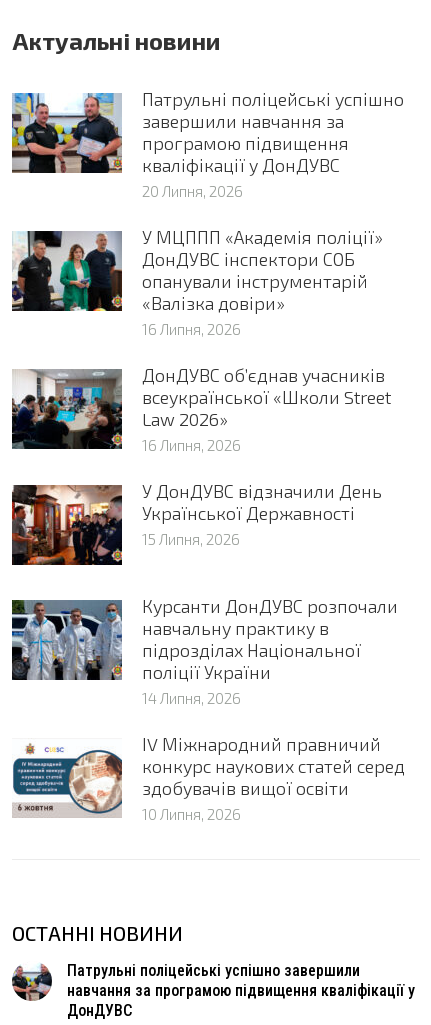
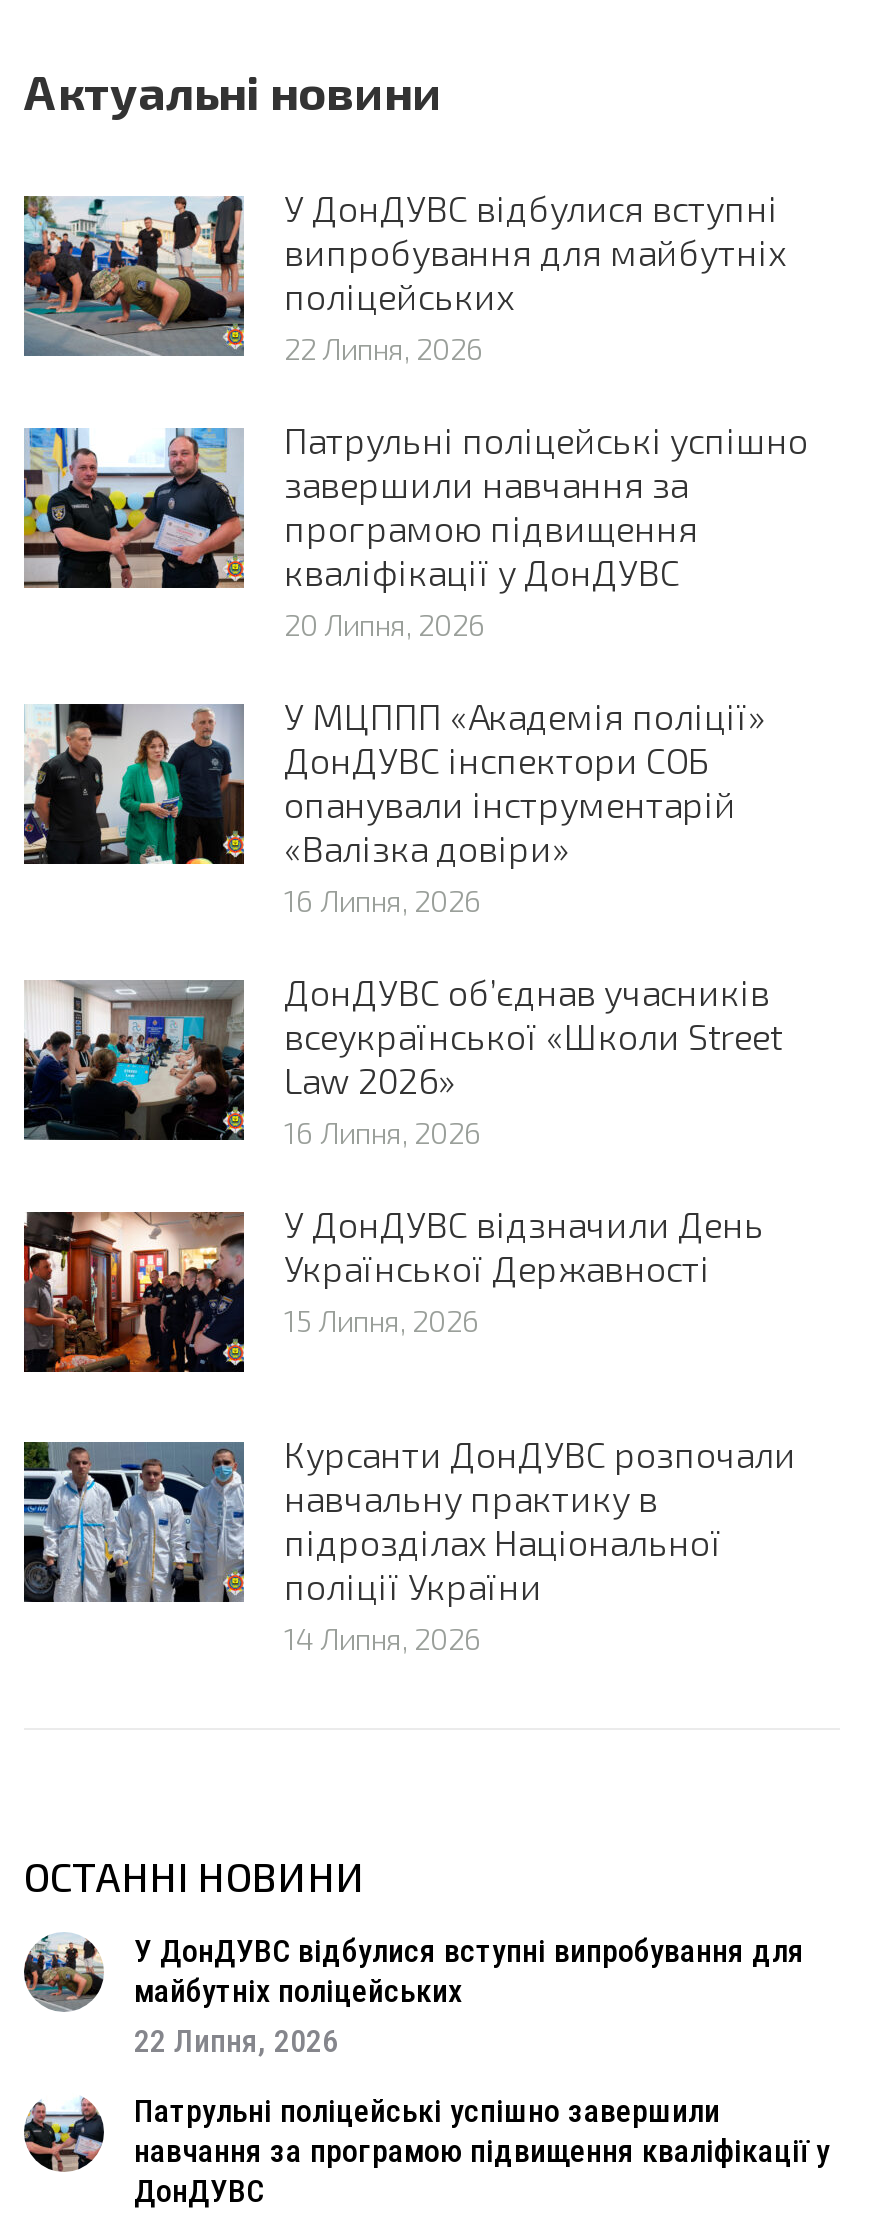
none -> [22,187,786,367] [image] | У ДонДУВС відбулися вступні | випробування для майбутніх | поліцейських | 22 Липня, 2026
moved [10,88,404,707] -> [20,419,808,1657]: [image] | Патрульні поліцейські успішно | завершили навчання за | ... | поліції України | 14 Липня, 2026
[12,733,405,823] [image] | ІV Міжнародний правничий | конкурс наукових статей серед | здобувачів вищої освіти | 10 Липня, 2026 -> none
none -> [28,1932,804,2061] [image] | У ДонДУВС відбулися вступні випробування для | майбутніх поліцейських | 22 Липня, 2026

